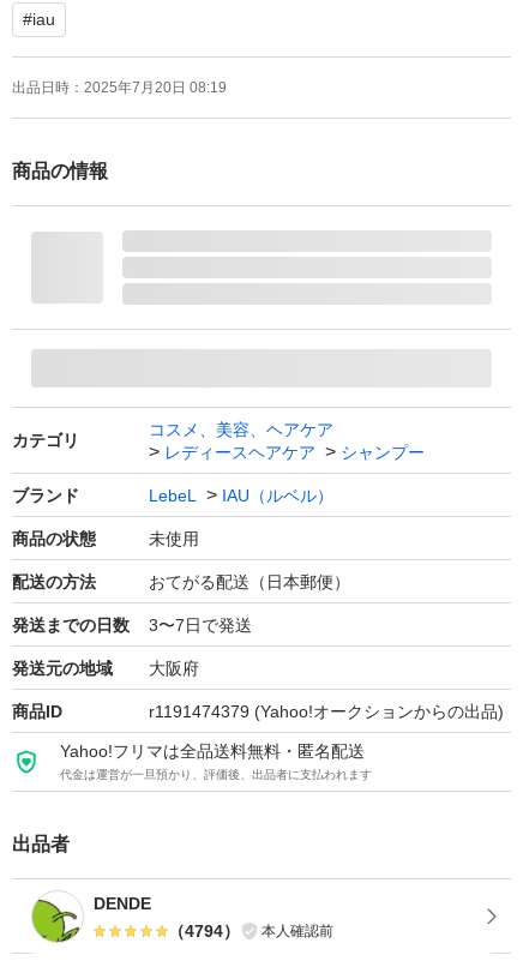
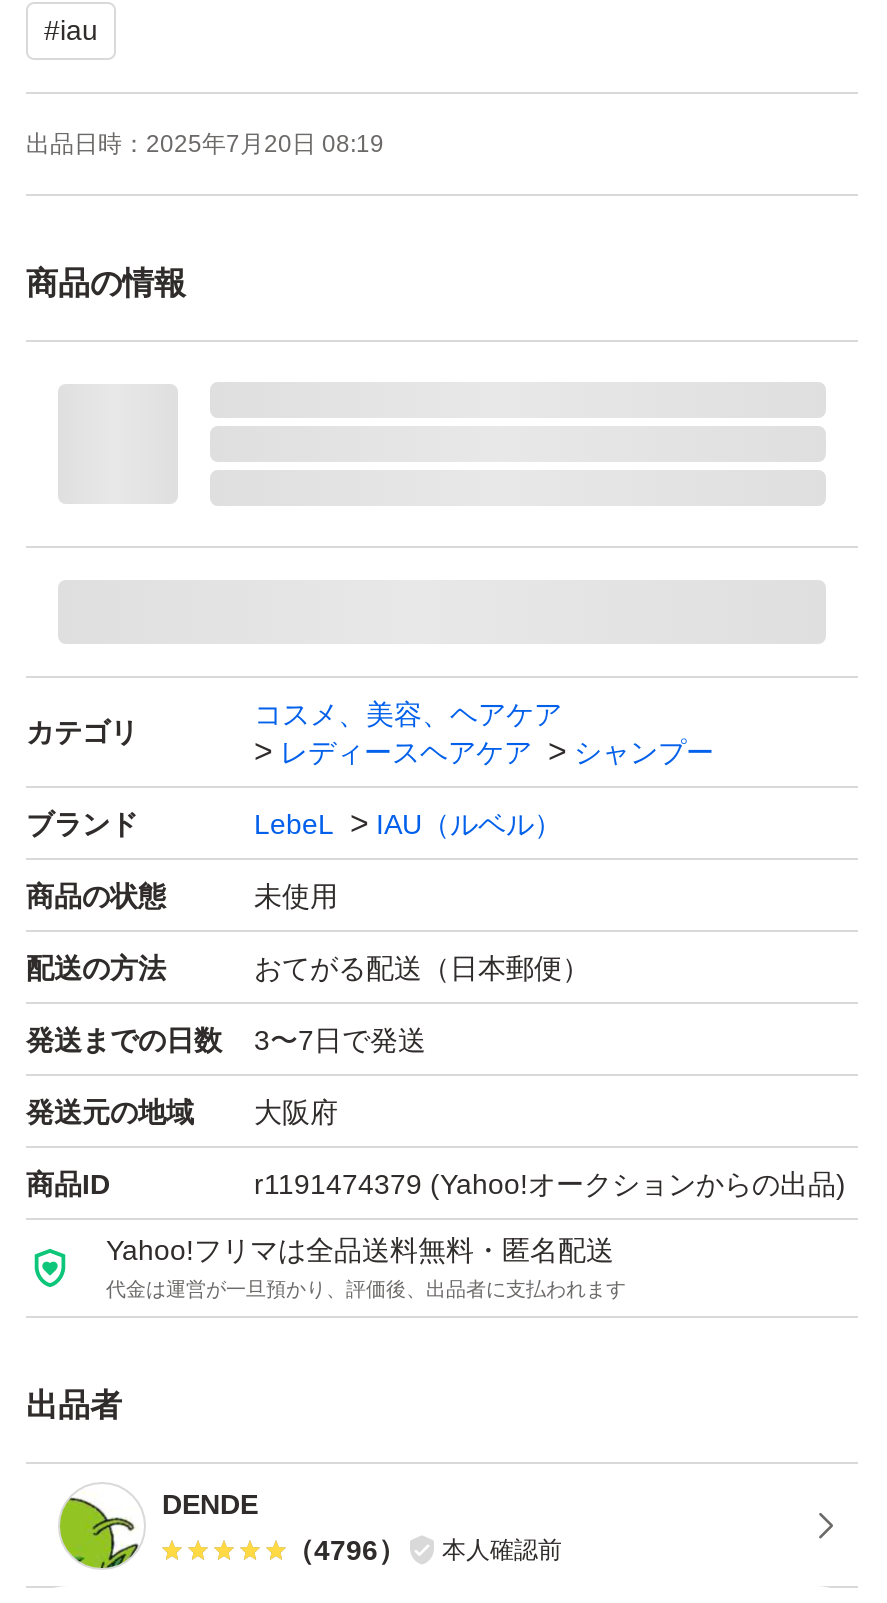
[168,921,333,940] （4794） 本人確認前 -> [286,1534,562,1566] （4796） 本人確認前

